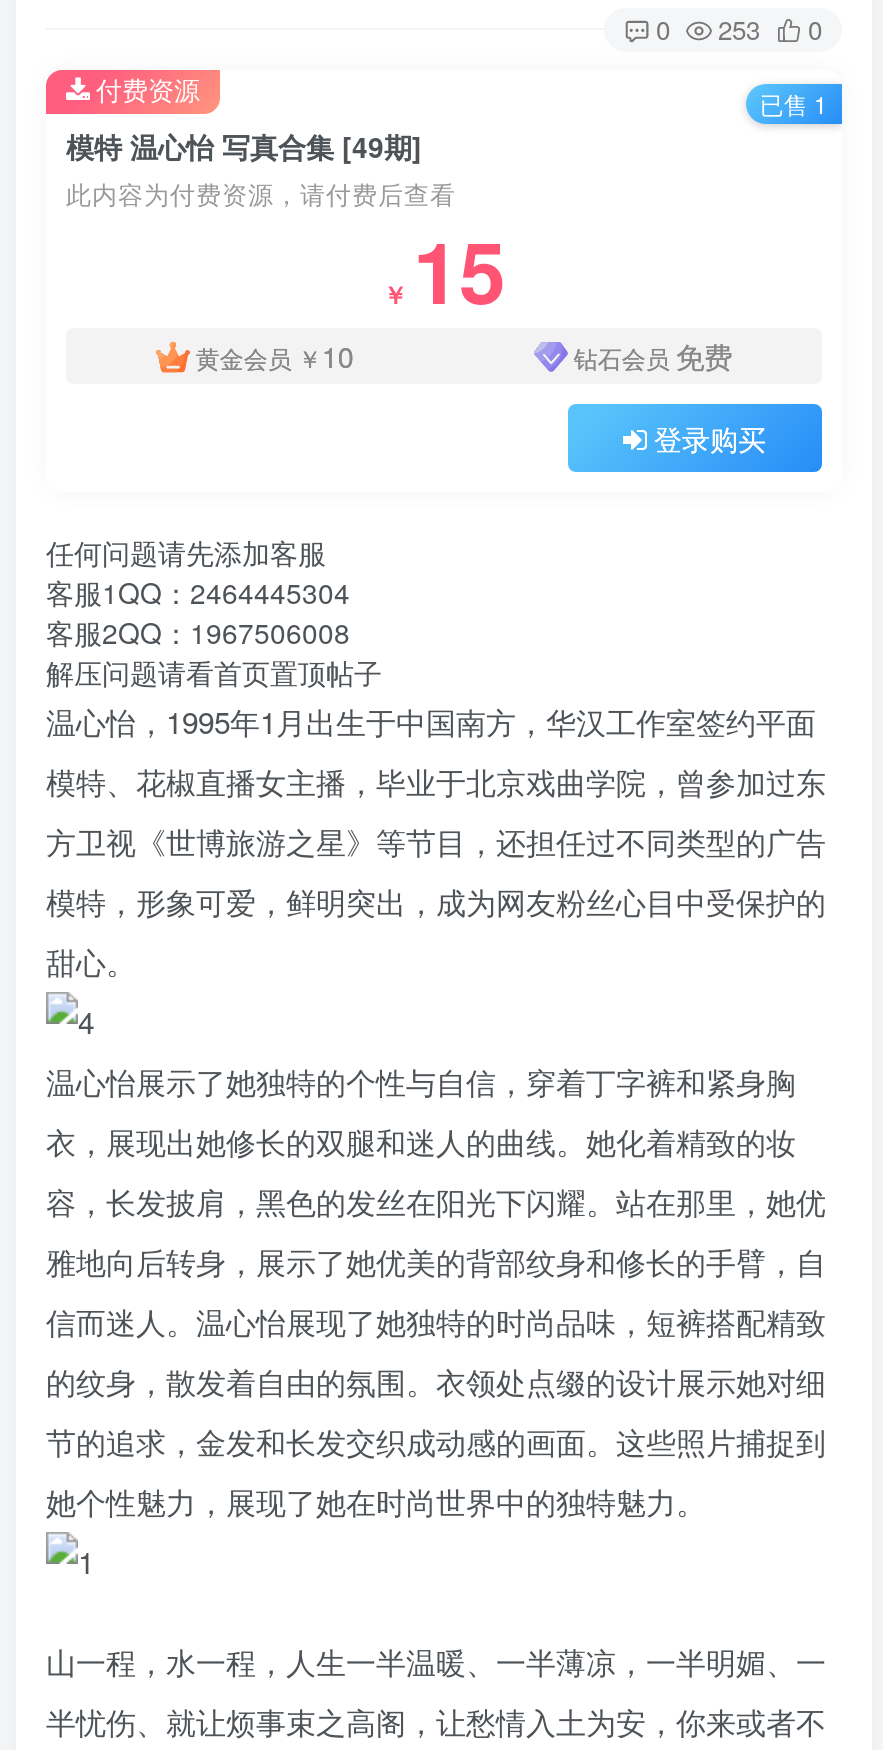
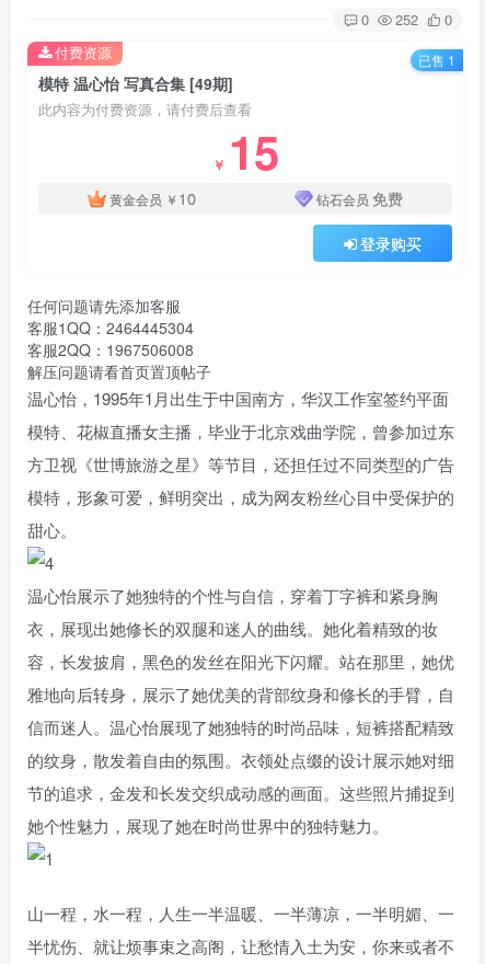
[656,10,822,48] 0 253 0 -> [361,9,452,30] 0 252 0

